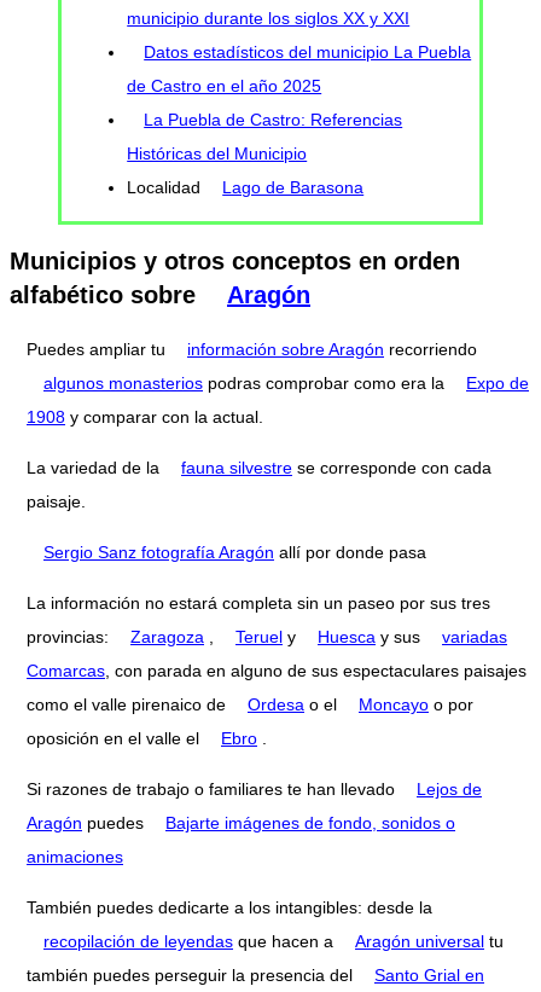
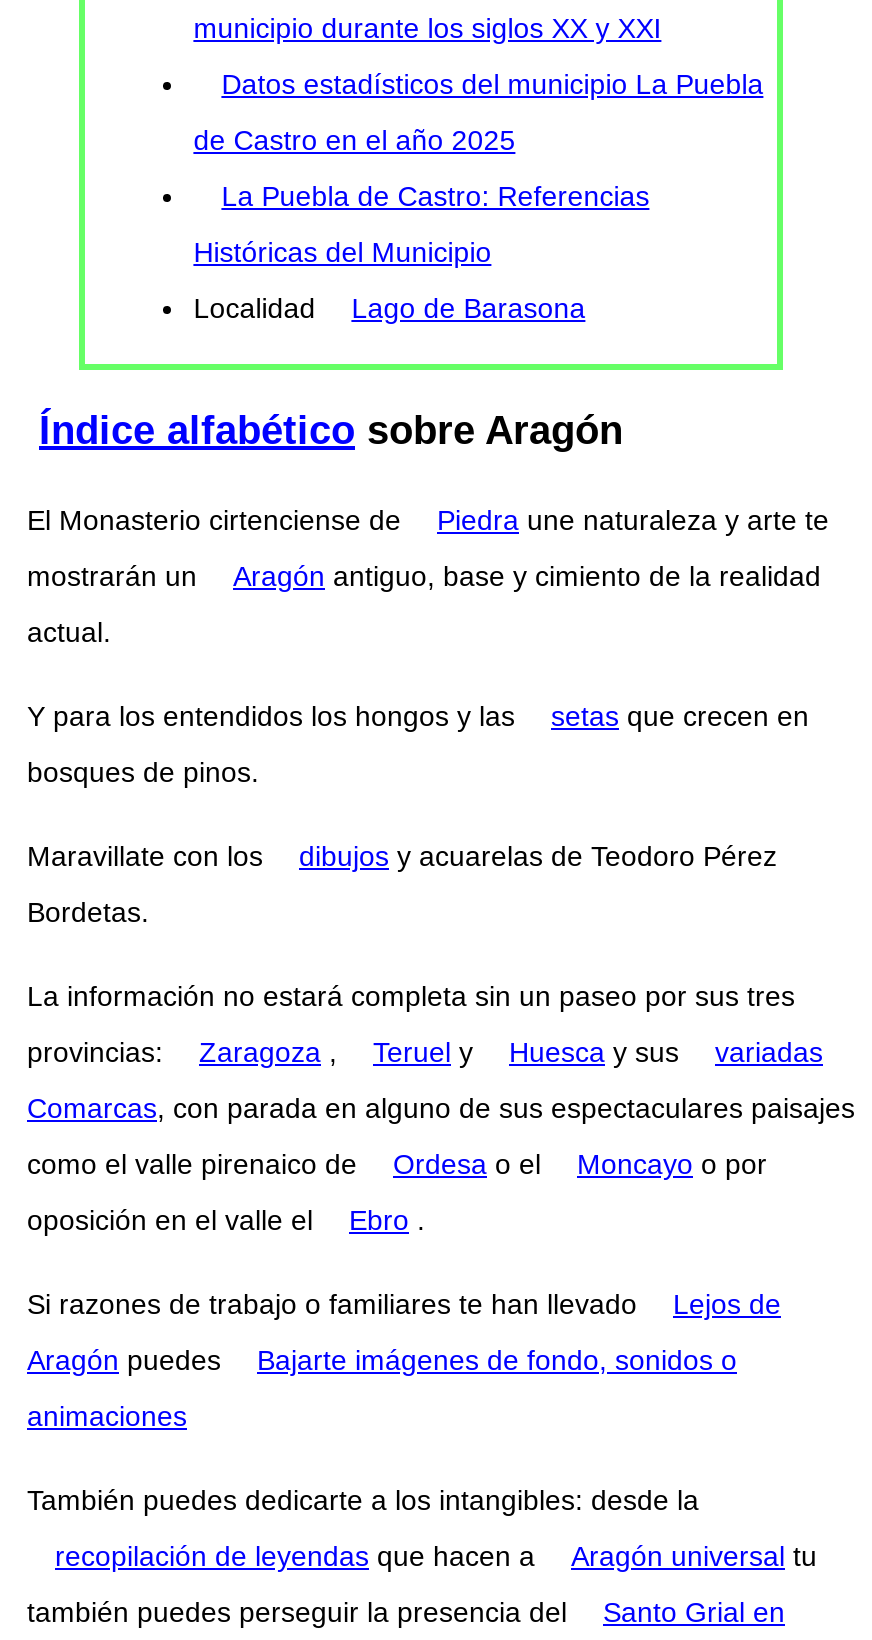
[10,248,529,562] Municipios y otros conceptos en orden | alfabético sobre | Aragón | Puedes ampliar tu | información sobre Aragón recorriendo | algunos monasterios podras comprobar como era la | Expo de | 1908 y comparar con la actual. | La variedad de la | fauna silvestre se corresponde con cada | paisaje. | Sergio Sanz fotografía Aragón allí por donde pasa -> [27,408,829,928] Índice alfabético sobre Aragón | El Monasterio cirtenciense de | Piedra une naturaleza y arte te | mostrarán un | Aragón antiguo, base y cimiento de la realidad | actual. | Y para los entendidos los hongos y las | setas que crecen en | bosques de pinos. | Maravillate con los | dibujos y acuarelas de Teodoro Pérez | Bordetas.

